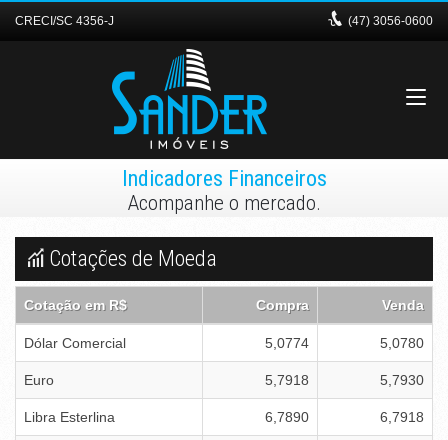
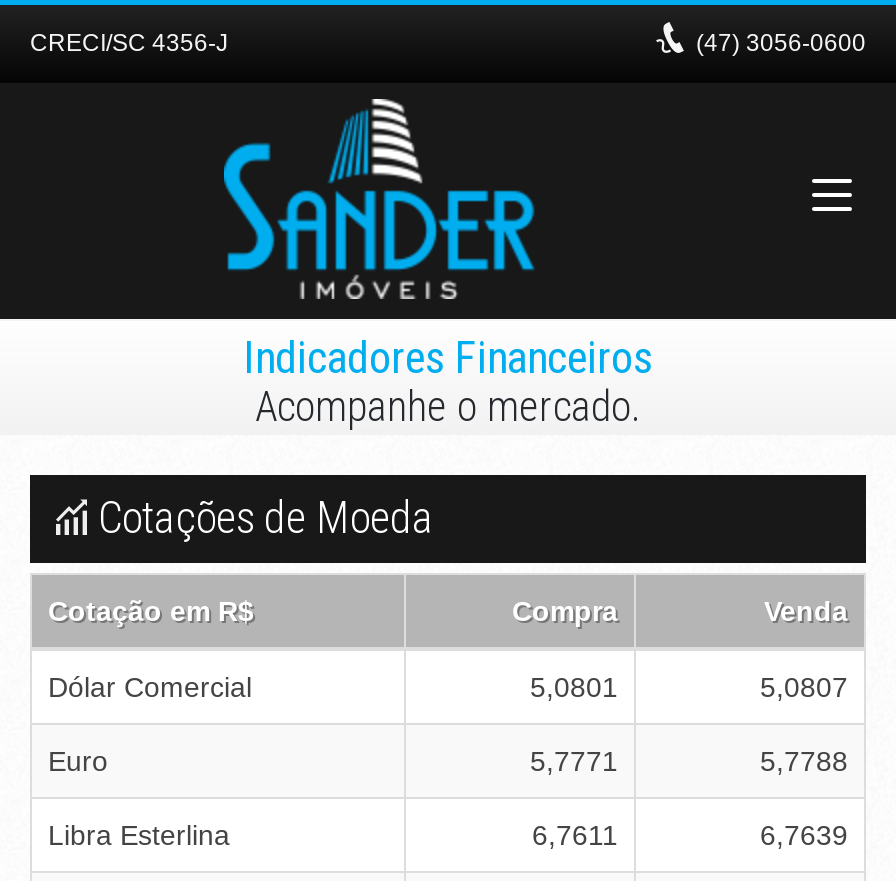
[265,335,309,351] 5,0774 -> [530,671,618,703] 5,0801
[380,335,424,351] 5,0780 -> [760,671,848,703] 5,0807
[265,372,309,388] 5,7918 -> [530,745,618,777] 5,7771
[380,372,424,388] 5,7930 -> [760,745,848,777] 5,7788
[265,409,309,425] 6,7890 -> [532,819,618,851] 6,7611
[380,409,424,425] 6,7918 -> [760,819,848,851] 6,7639

